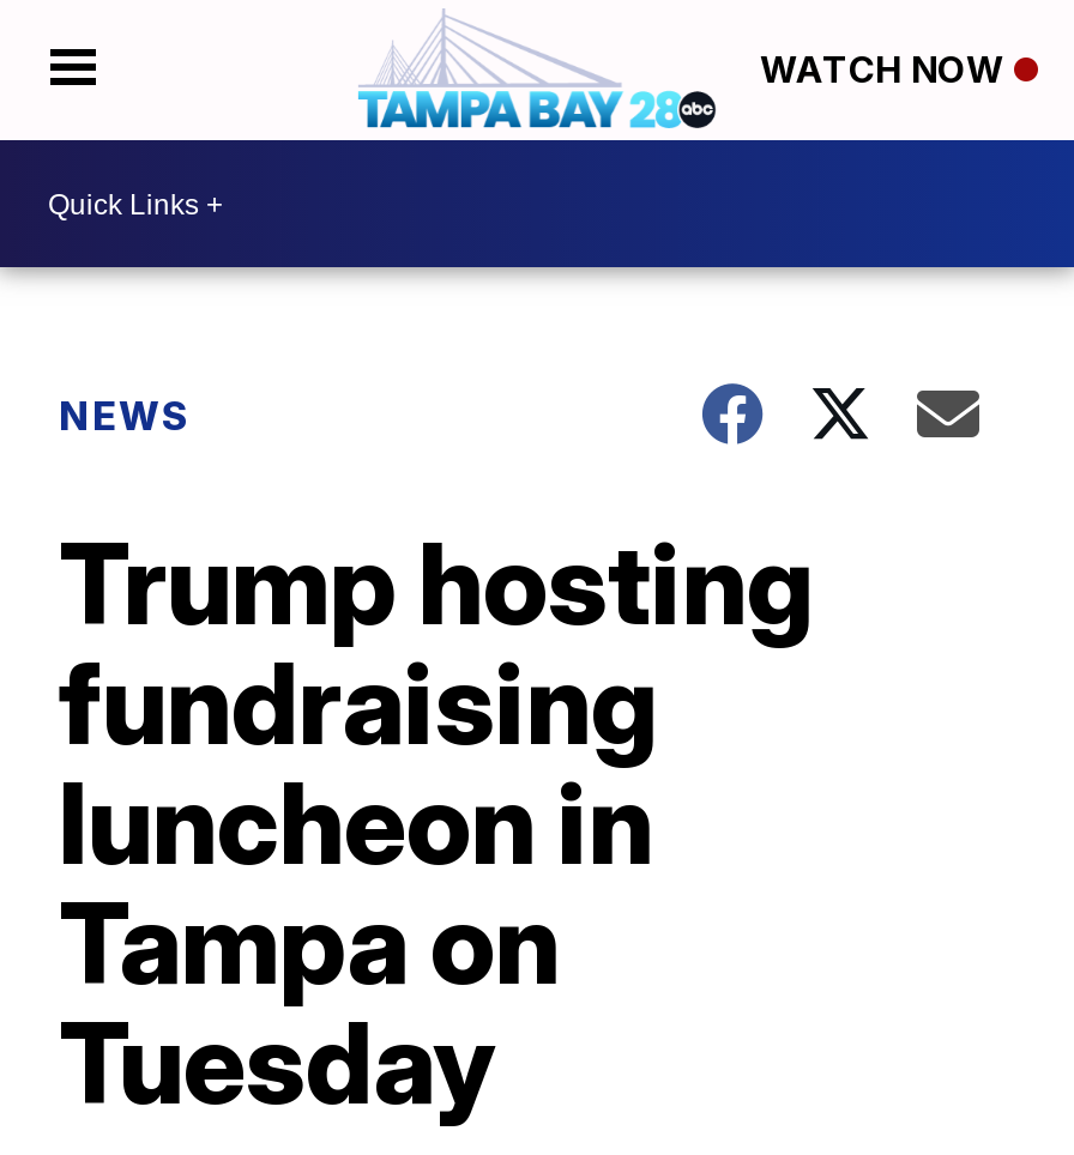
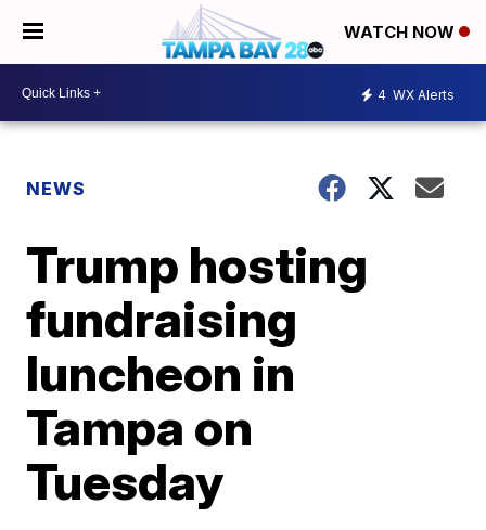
none -> [378,86,455,102] 4 WX Alerts

